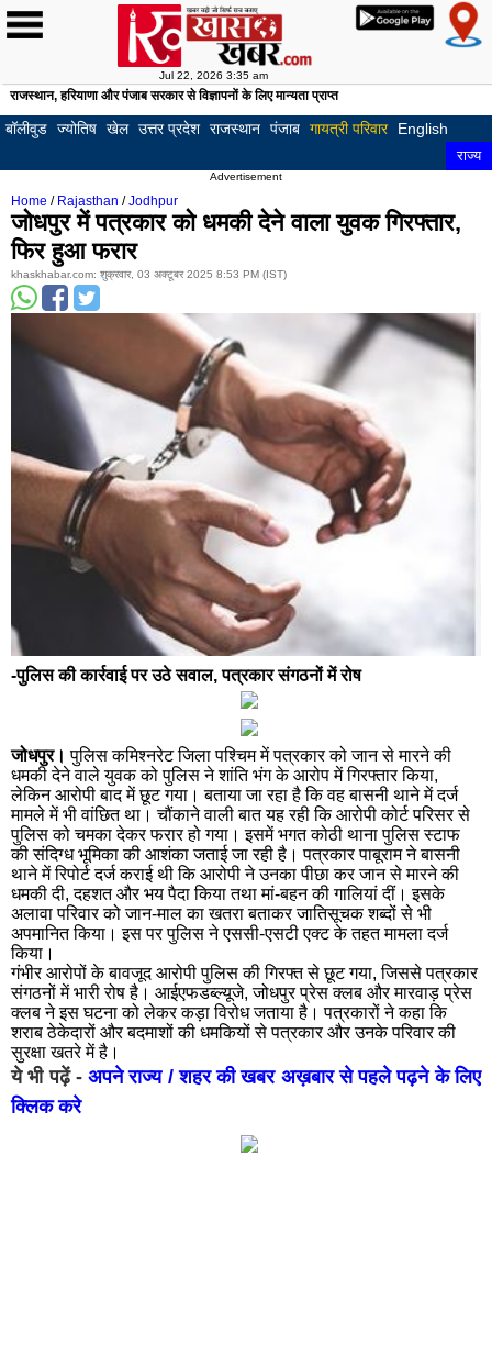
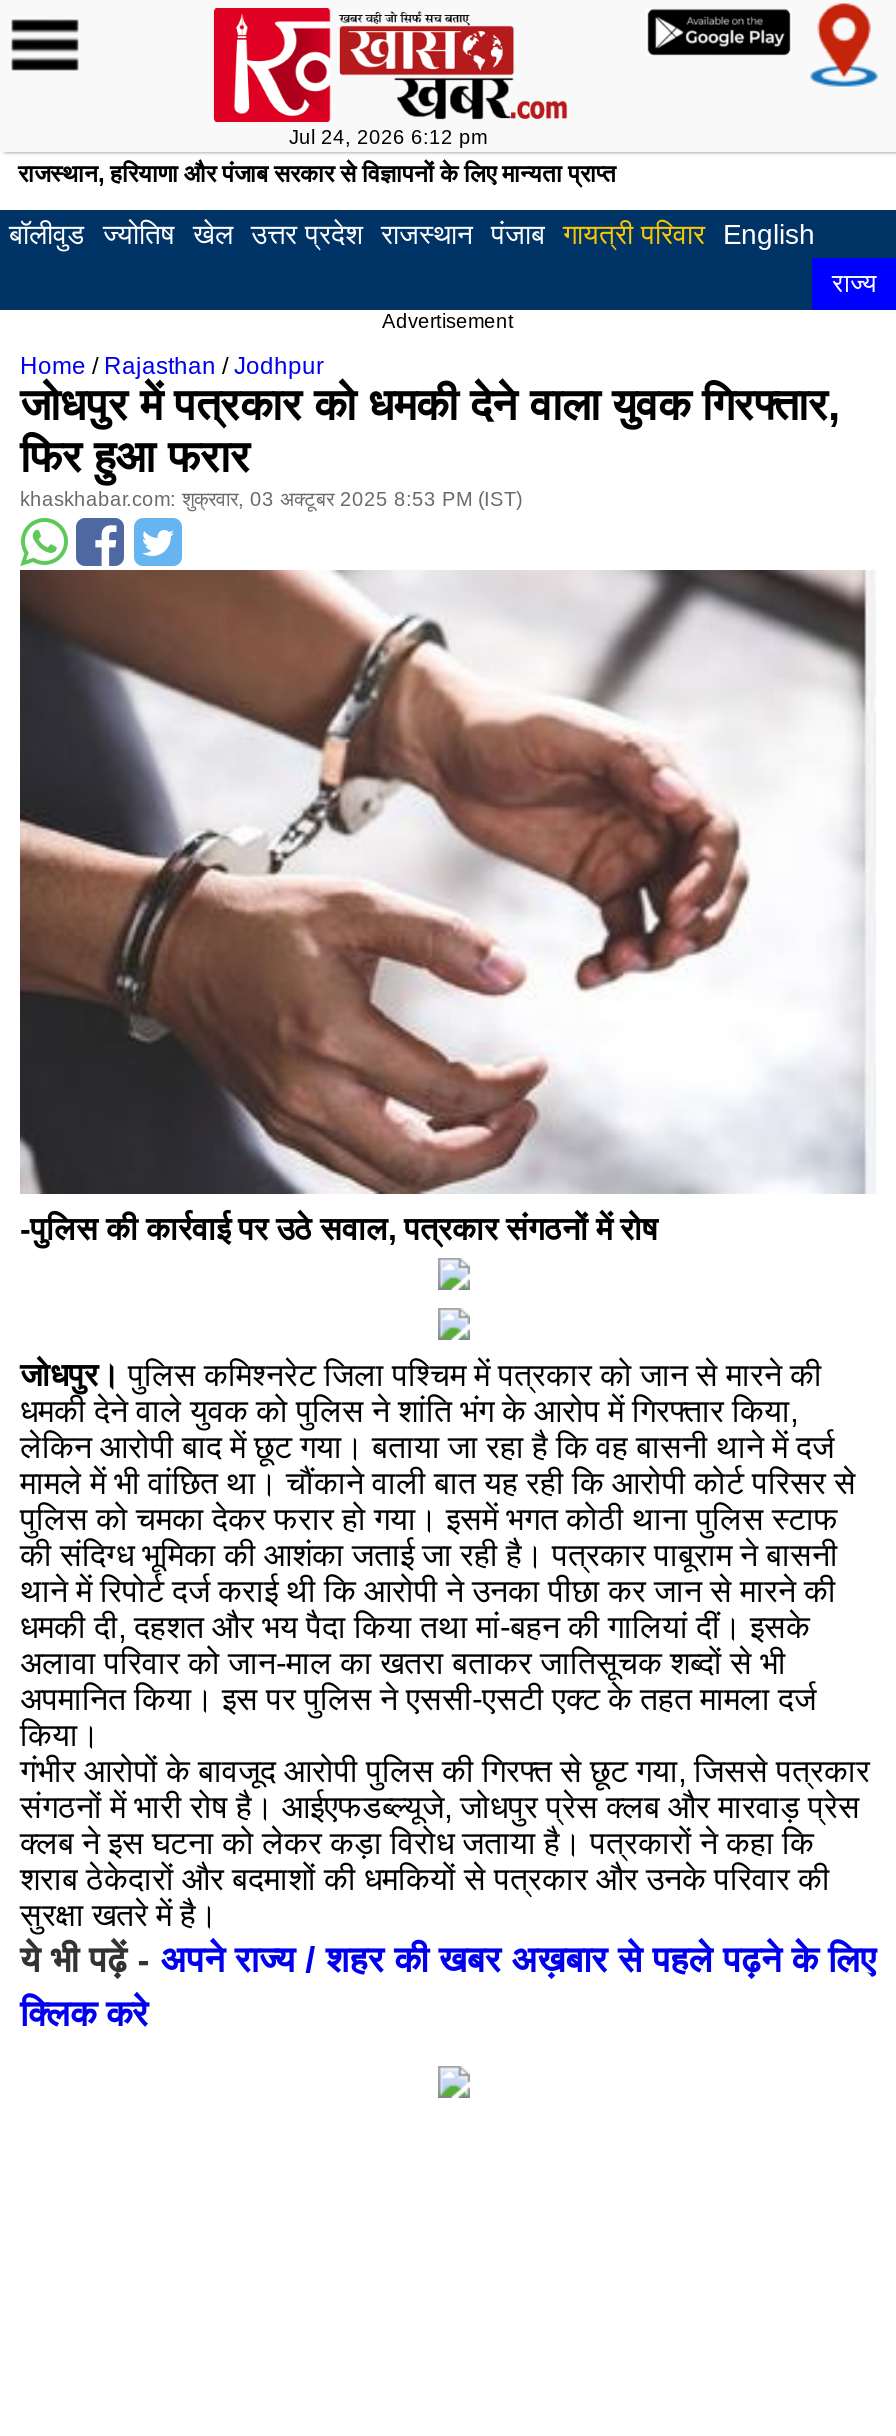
[159,69,267,81] Jul 22, 2026 3:35 am -> [289,126,487,148] Jul 24, 2026 6:12 pm

